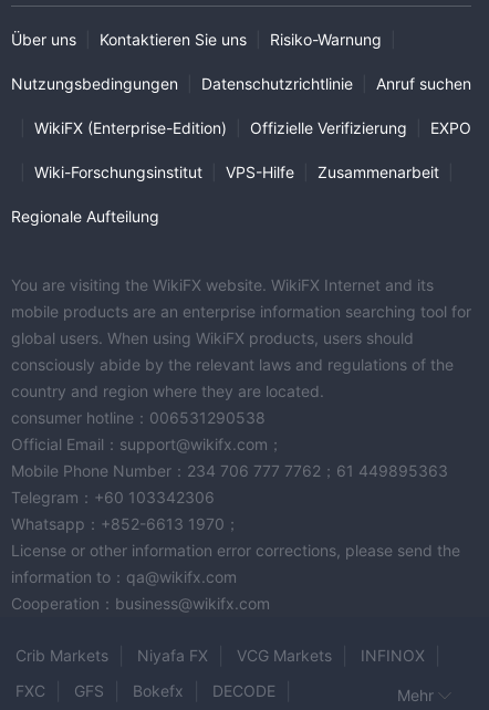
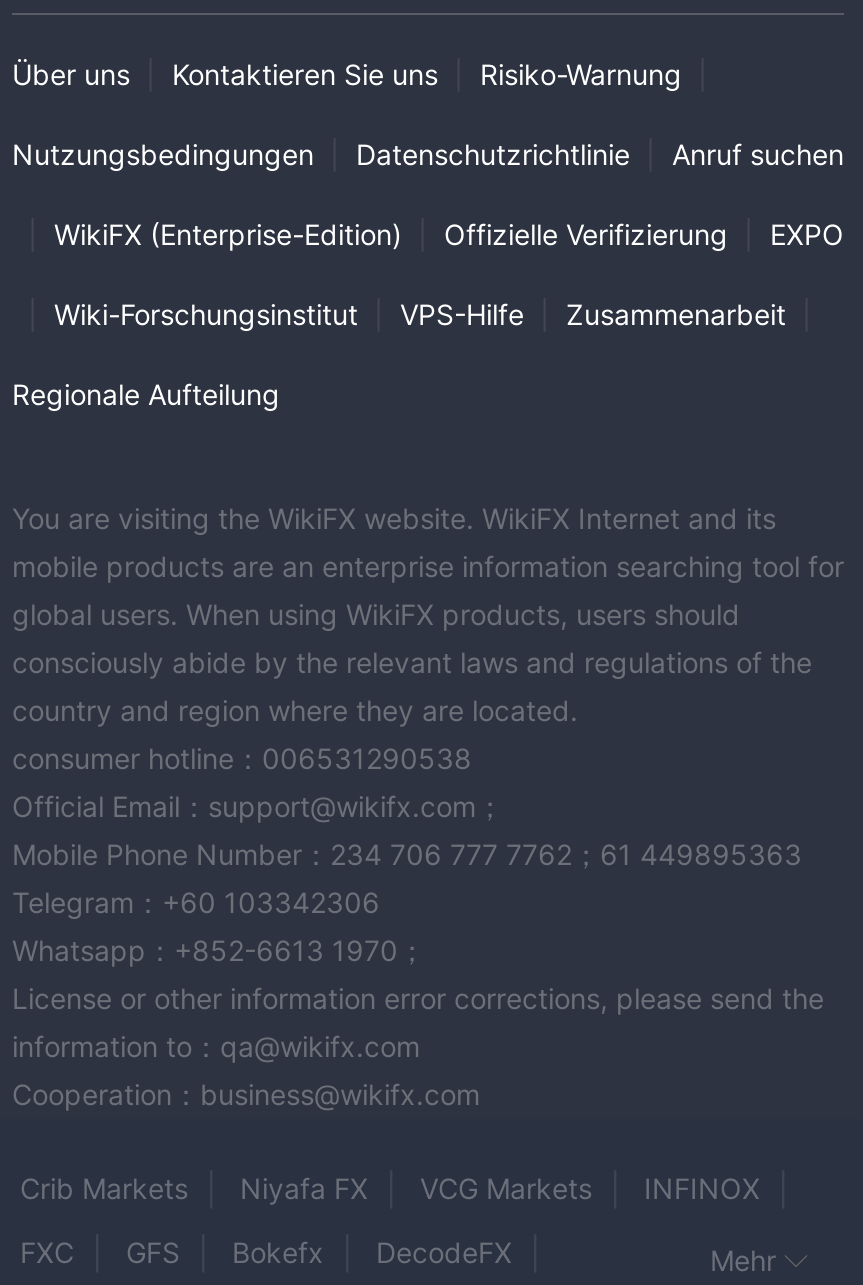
[212,681,275,699] DECODE -> [376,1234,512,1268] DecodeFX

